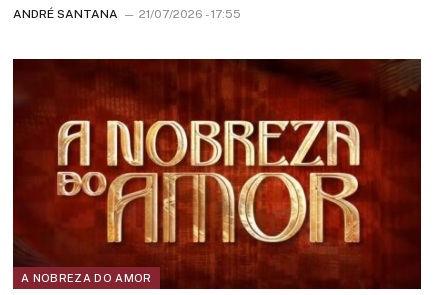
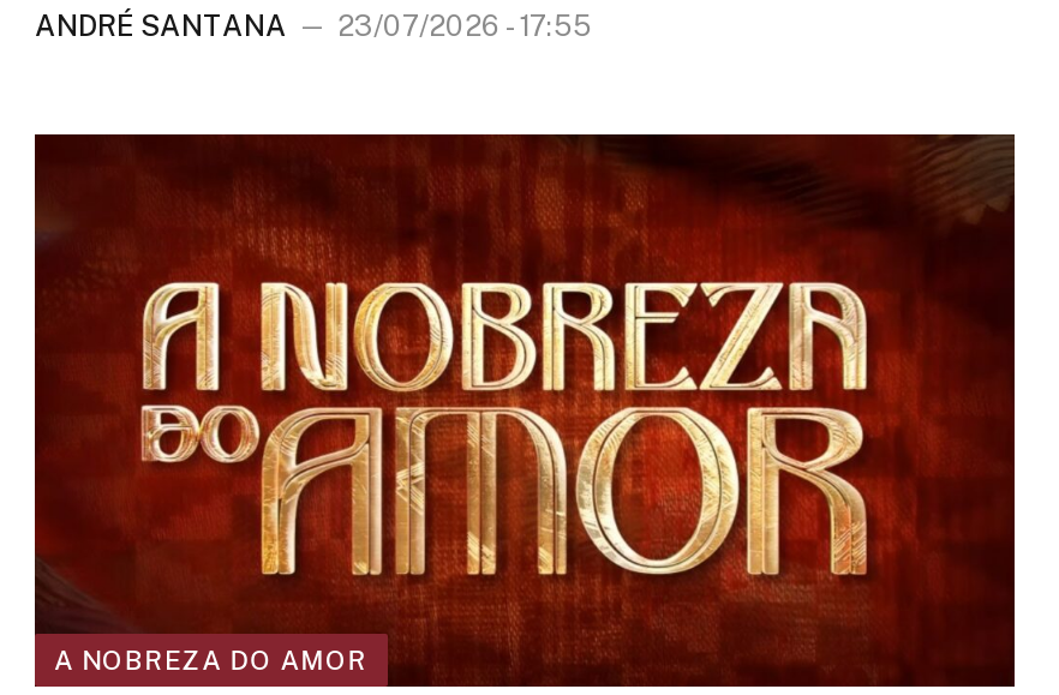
[13,7,241,21] ANDRÉ SANTANA 21/07/2026 - 17:55 -> [35,10,592,43] ANDRÉ SANTANA 23/07/2026 - 17:55

